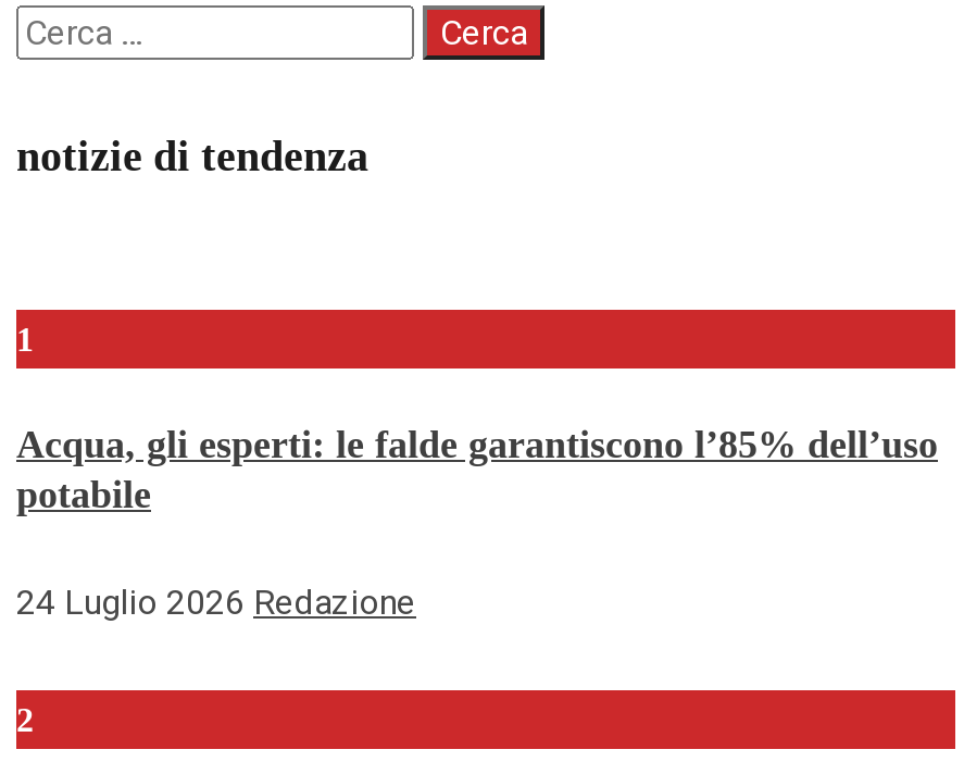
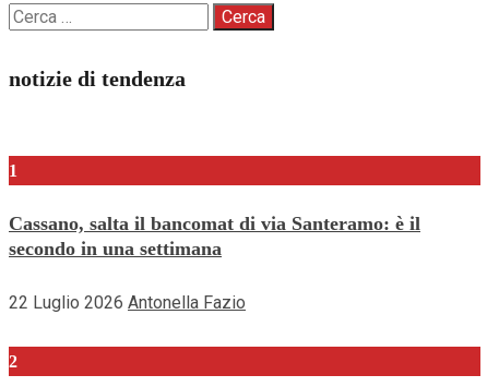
[16,423,938,516] Acqua, gli esperti: le falde garantiscono l’85% dell’uso | potabile -> [9,212,420,259] Cassano, salta il bancomat di via Santeramo: è il | secondo in una settimana
[16,581,416,623] 24 Luglio 2026 Redazione -> [9,292,246,313] 22 Luglio 2026 Antonella Fazio

